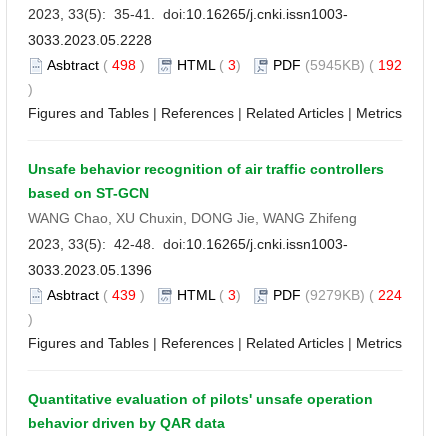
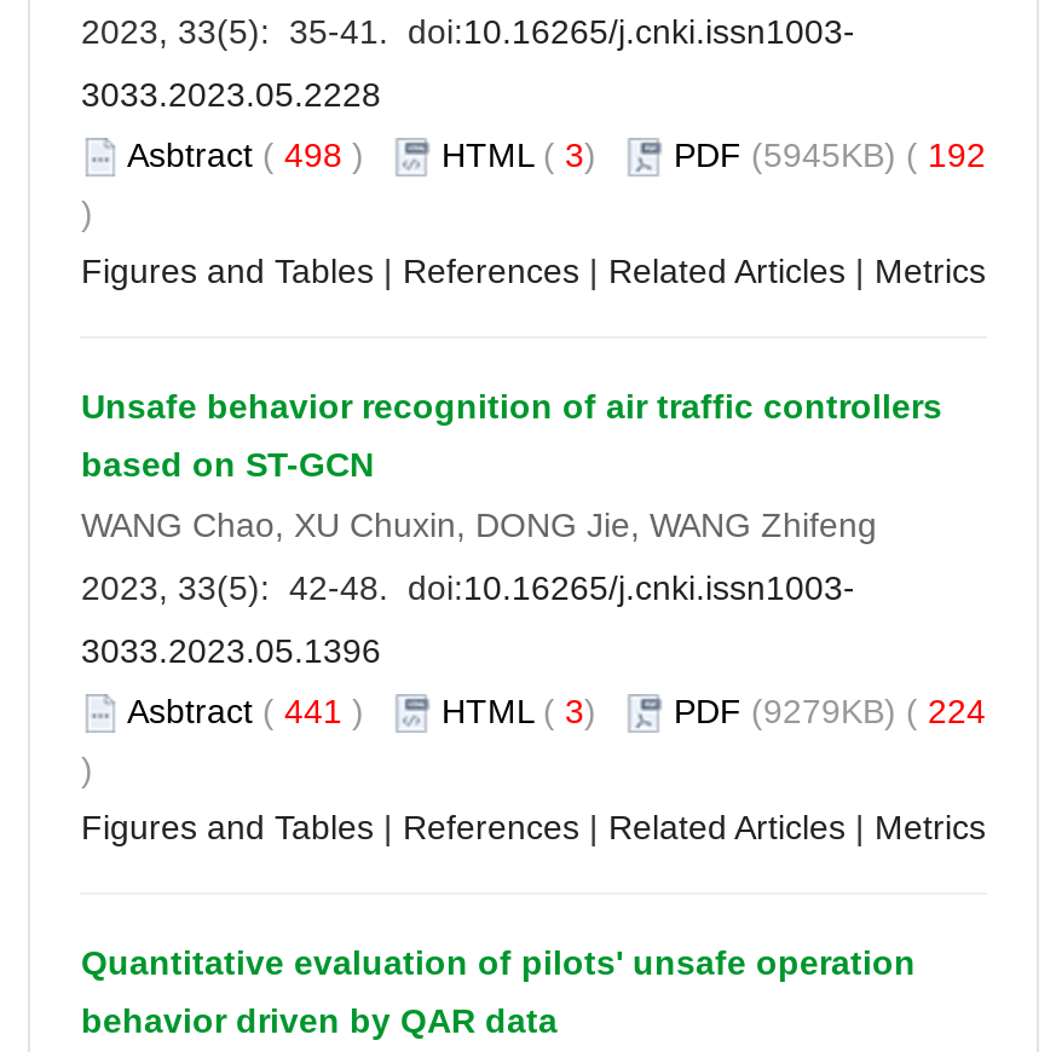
[47,287,402,303] Asbtract (439) HTML (3) PDF (9279KB) (224 -> [127,691,986,730] Asbtract (441) HTML (3) PDF (9279KB) (224

